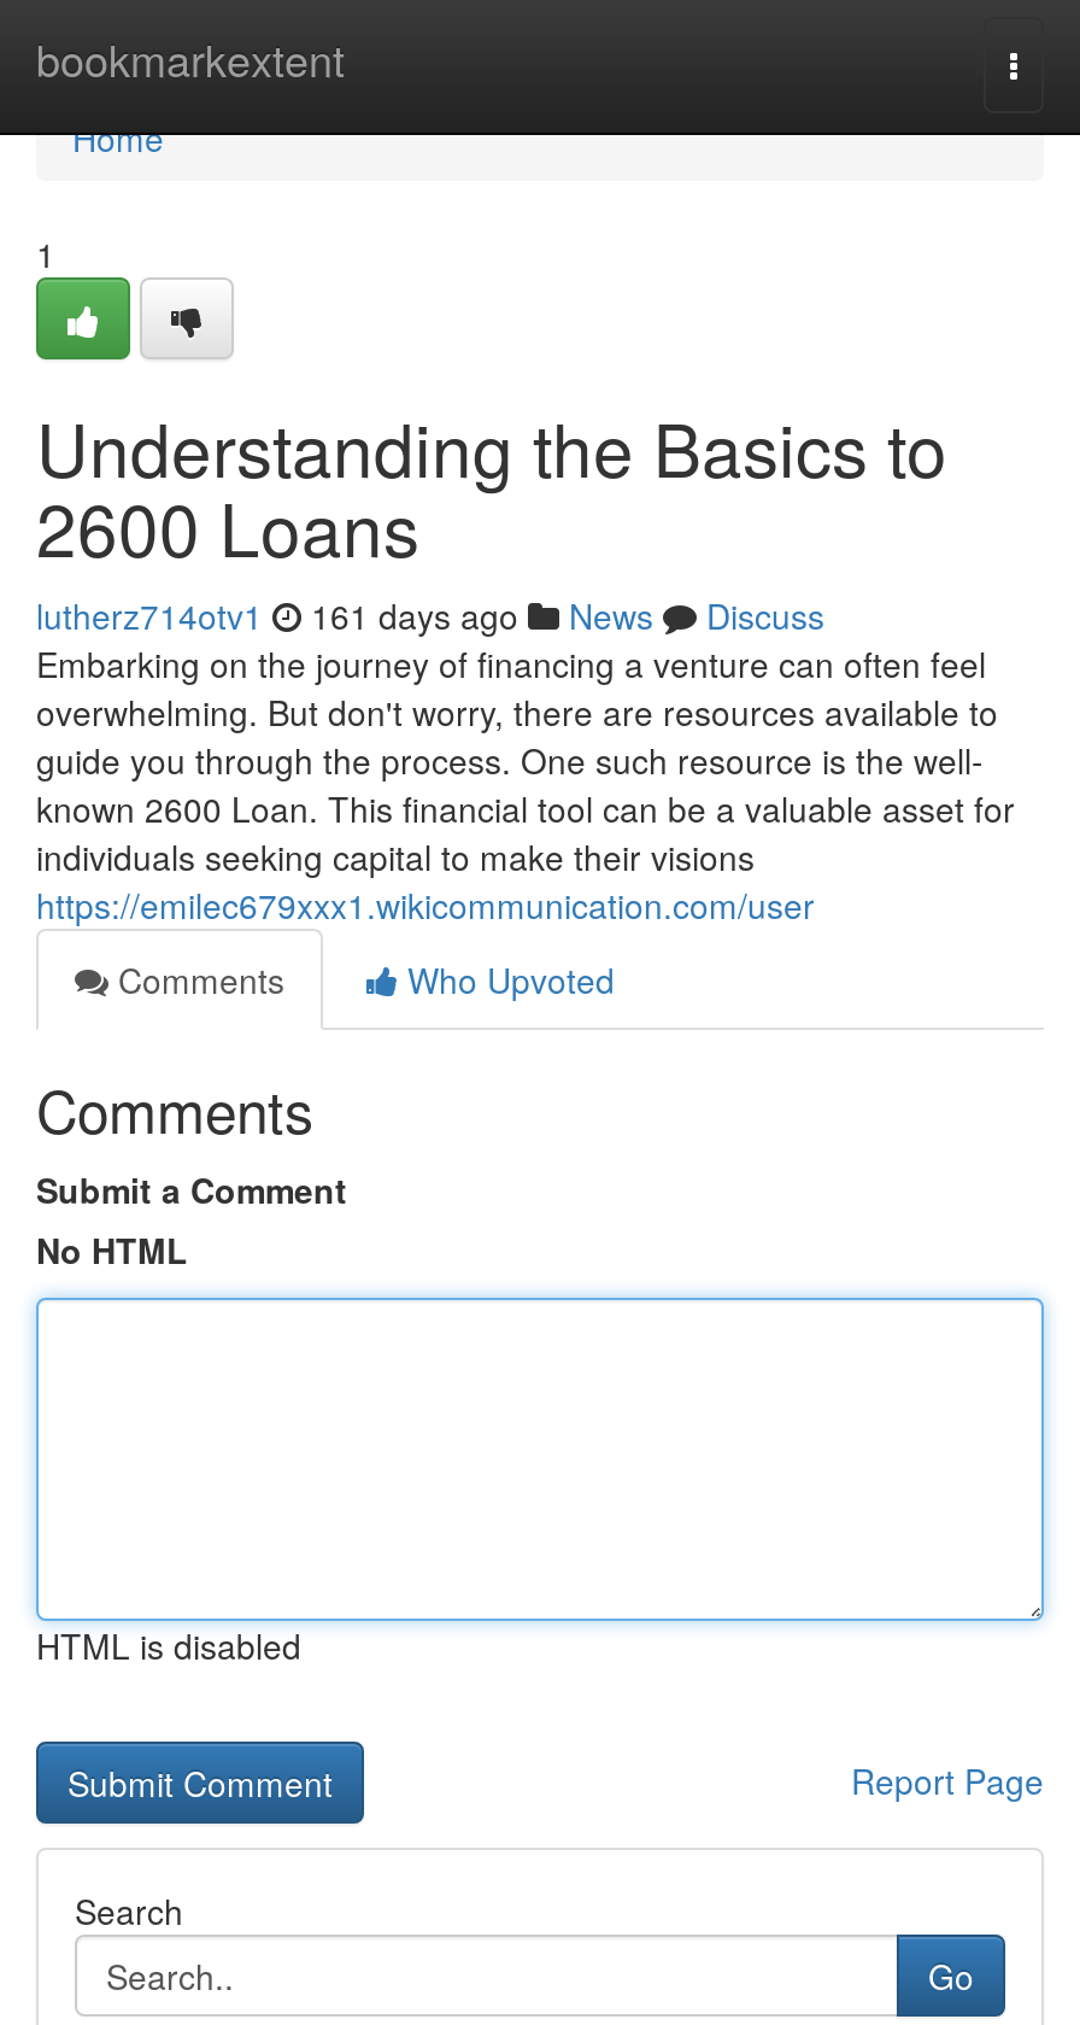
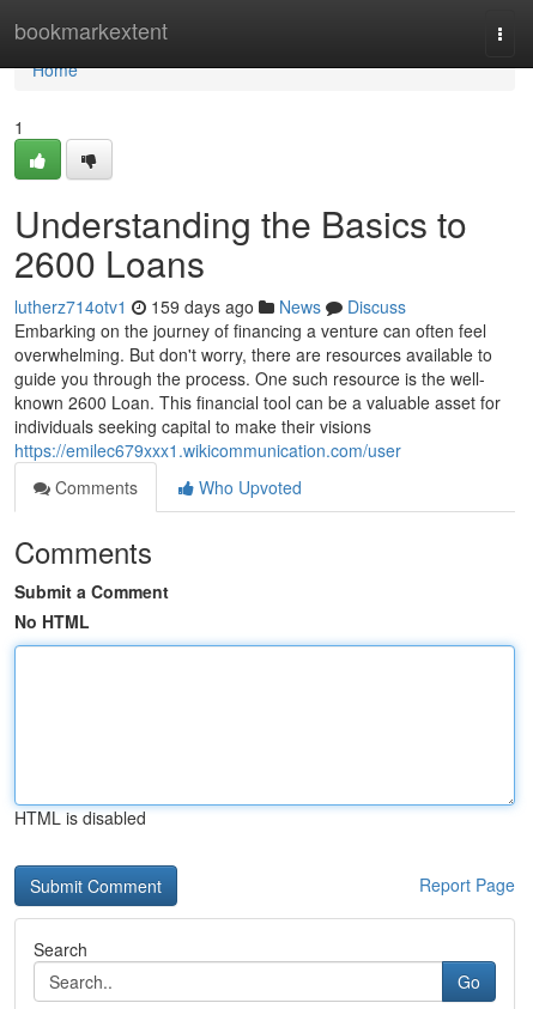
[36,591,824,639] lutherz714otv1 161 days ago News Discuss -> [14,294,406,318] lutherz714otv1 159 days ago News Discuss

